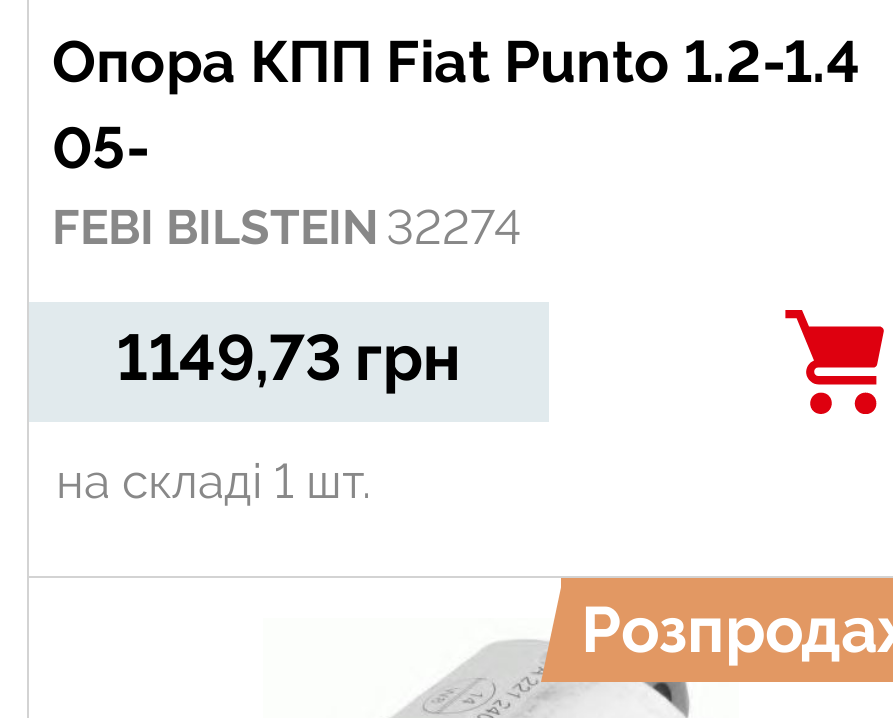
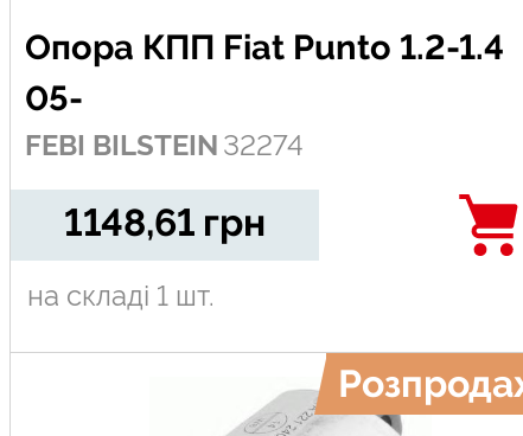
[116,319,460,393] 1149,73 грн -> [64,200,265,244] 1148,61 грн

